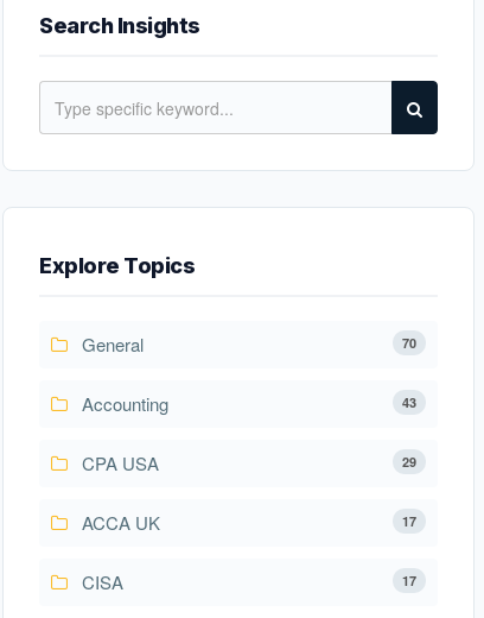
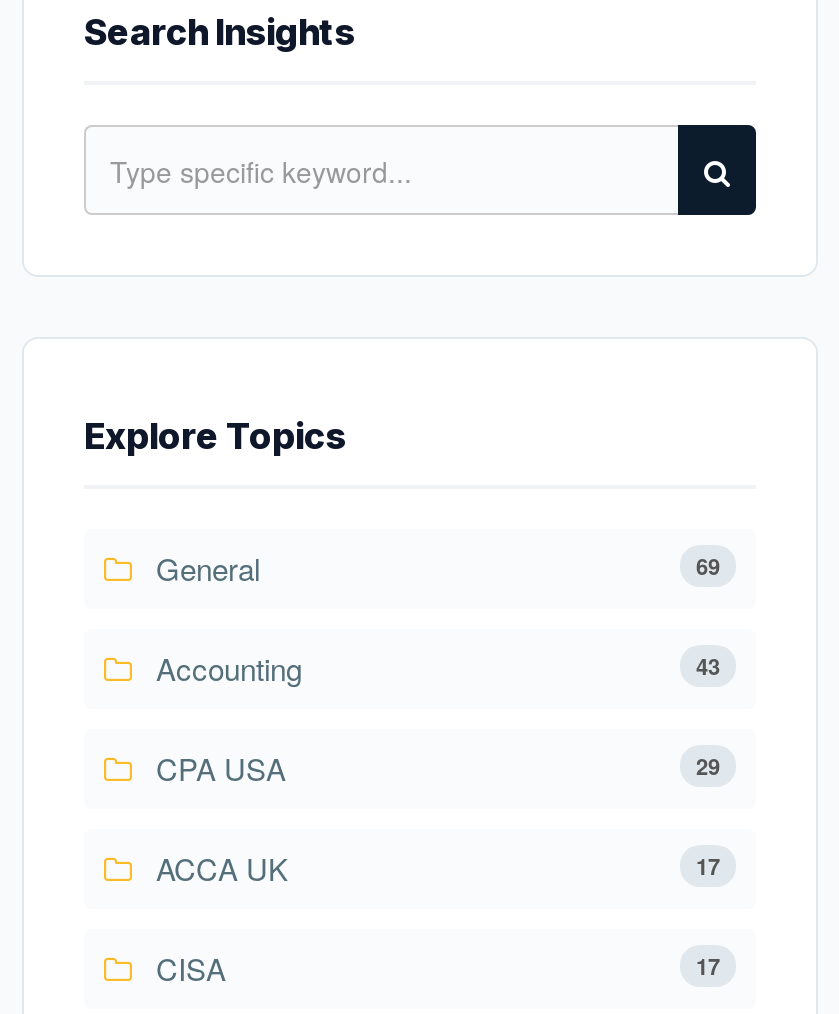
[402,334,416,352] 70 -> [696,551,720,581] 69

